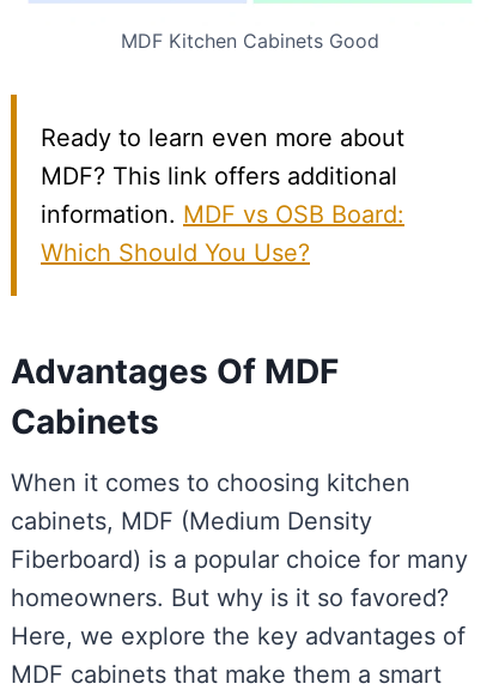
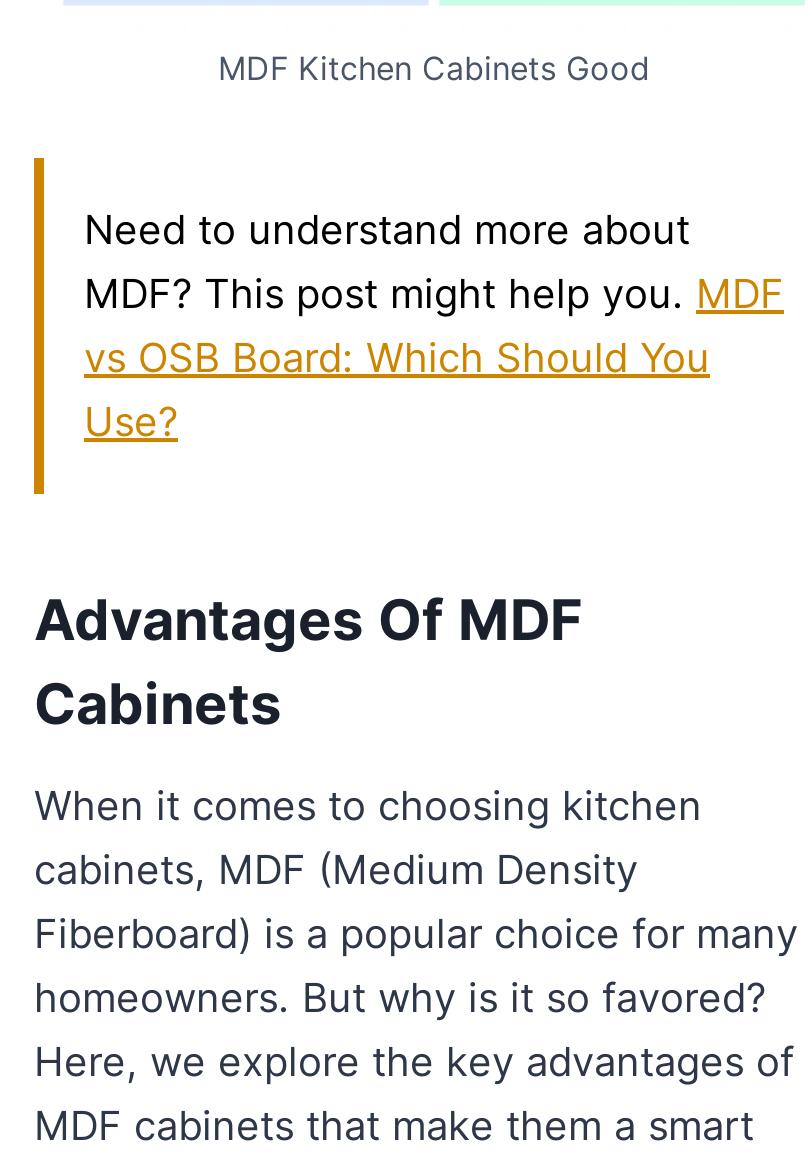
[41,124,404,267] Ready to learn even more about | MDF? This link offers additional | information. MDF vs OSB Board: | Which Should You Use? -> [84,207,784,447] Need to understand more about | MDF? This post might help you. MDF | vs OSB Board: Which Should You | Use?

